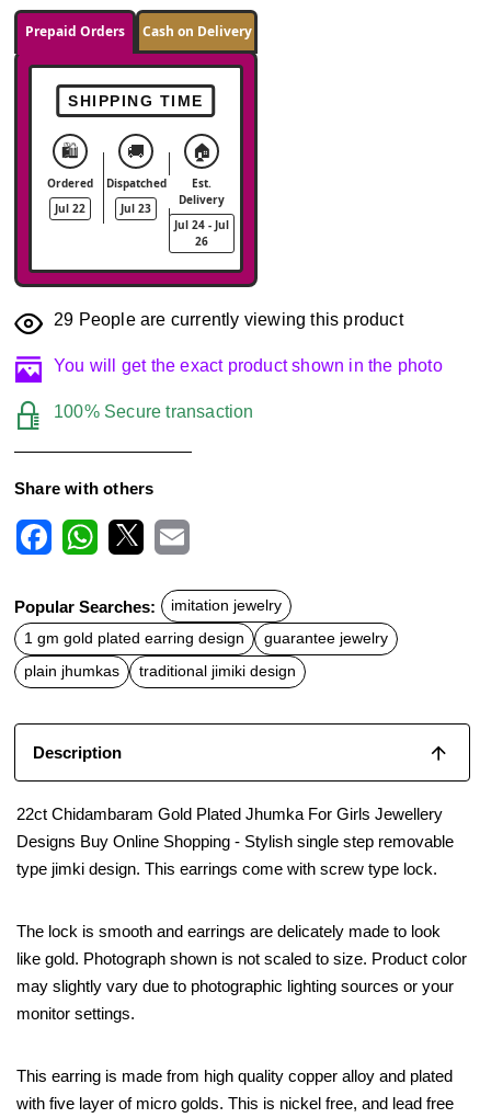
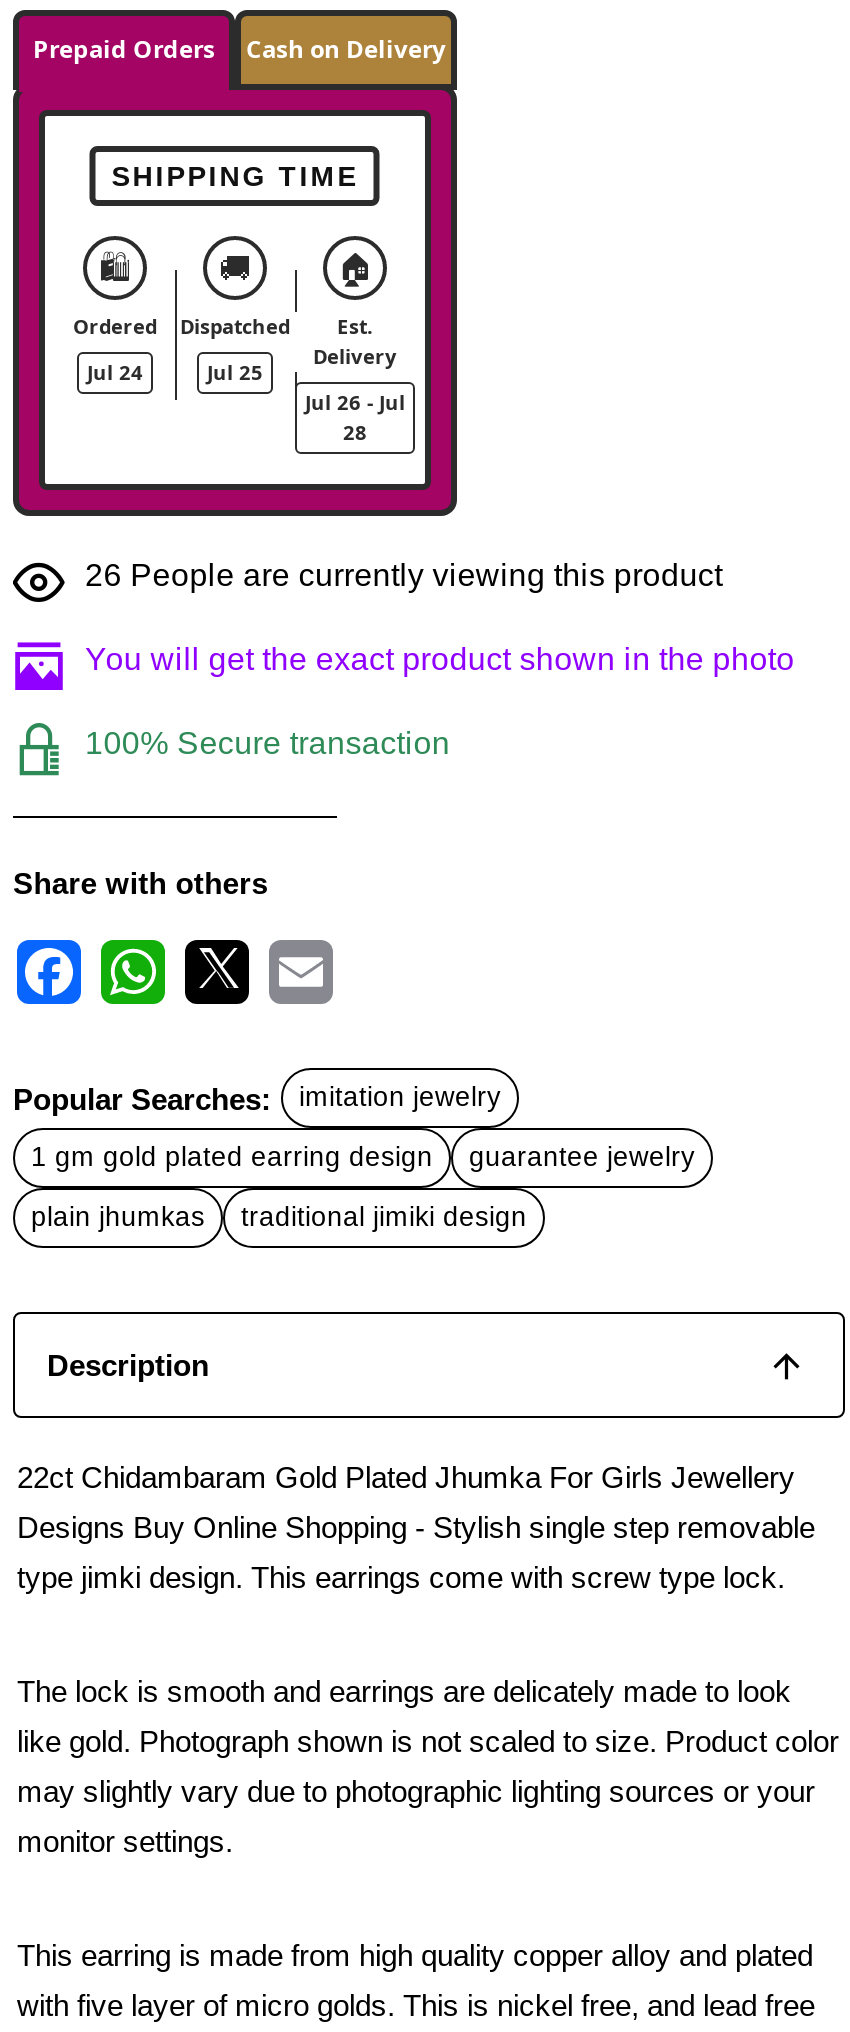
[55,201,85,216] Jul 22 -> [87,359,143,387] Jul 24
[121,201,151,216] Jul 23 -> [207,359,263,387] Jul 25
[174,217,229,233] Jul 24 - Jul -> [305,389,405,417] Jul 26 - Jul
[195,234,208,249] 26 -> [343,419,367,447] 28
[54,311,403,329] 29 People are currently viewing this product -> [85,559,723,593] 26 People are currently viewing this product

